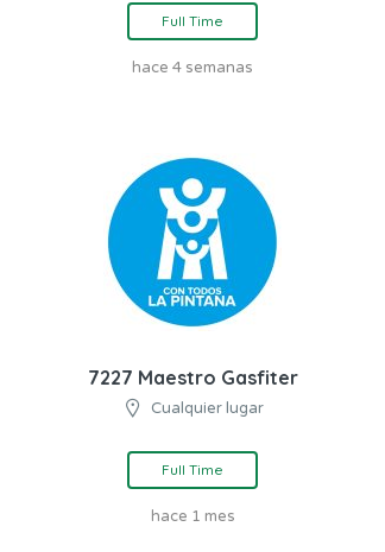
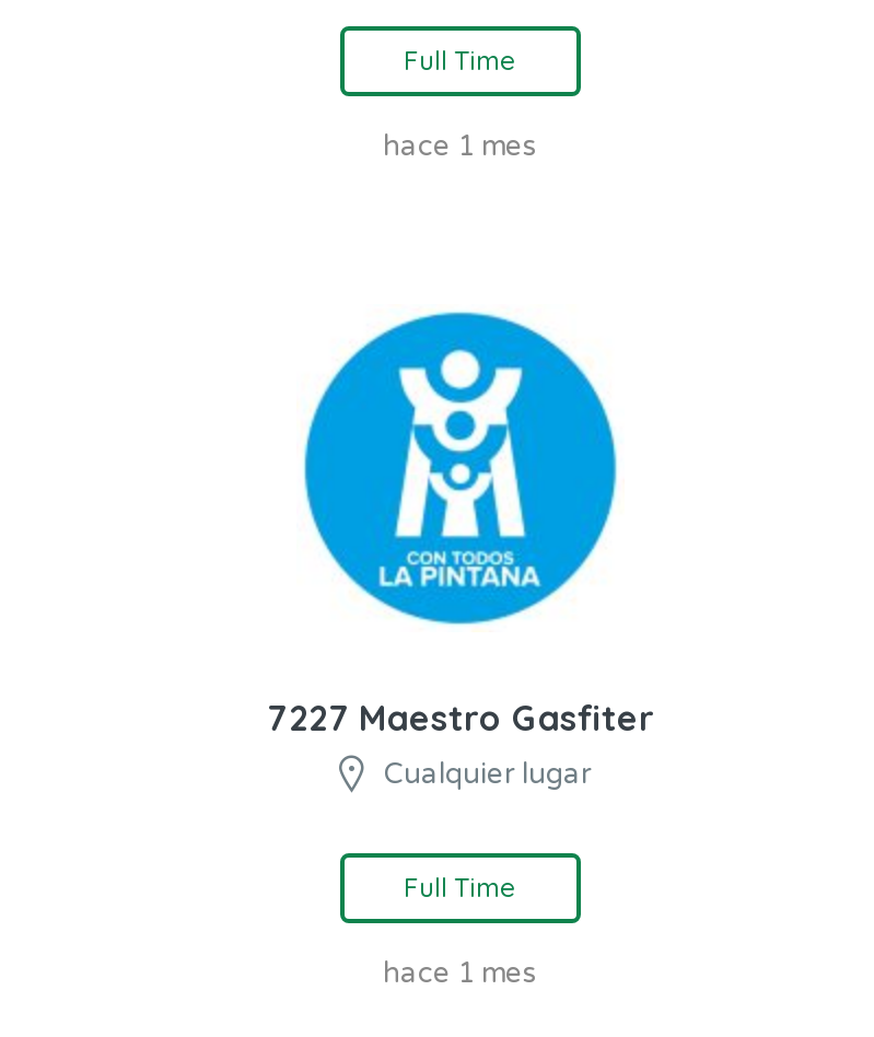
[132,58,253,77] hace 4 semanas -> [383,128,538,163] hace 1 mes

